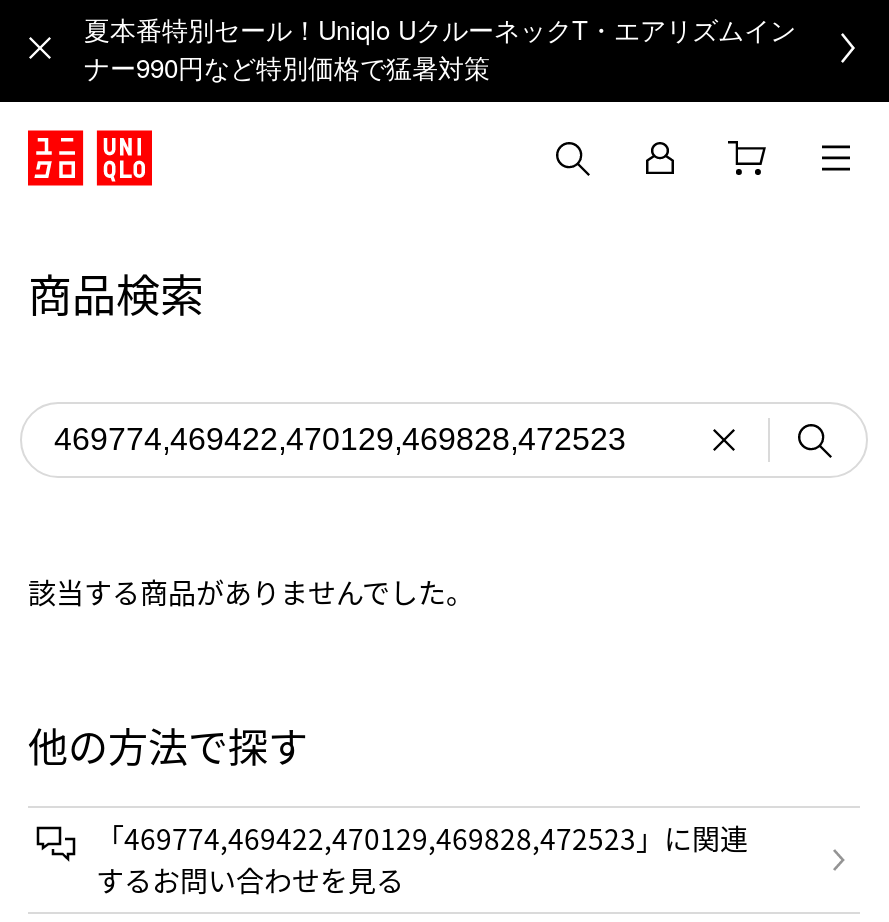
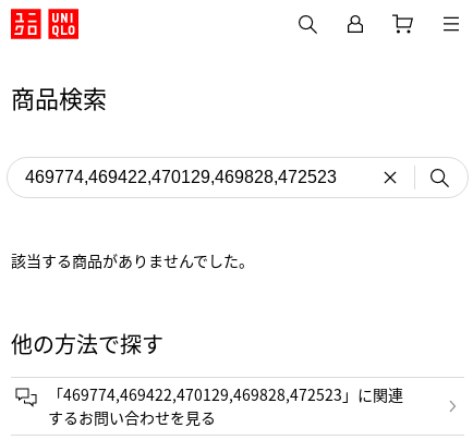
[84,10,796,86] 夏本番特別セール！Uniqlo UクルーネックT・エアリズムイン | ナー990円など特別価格で猛暑対策 -> none

